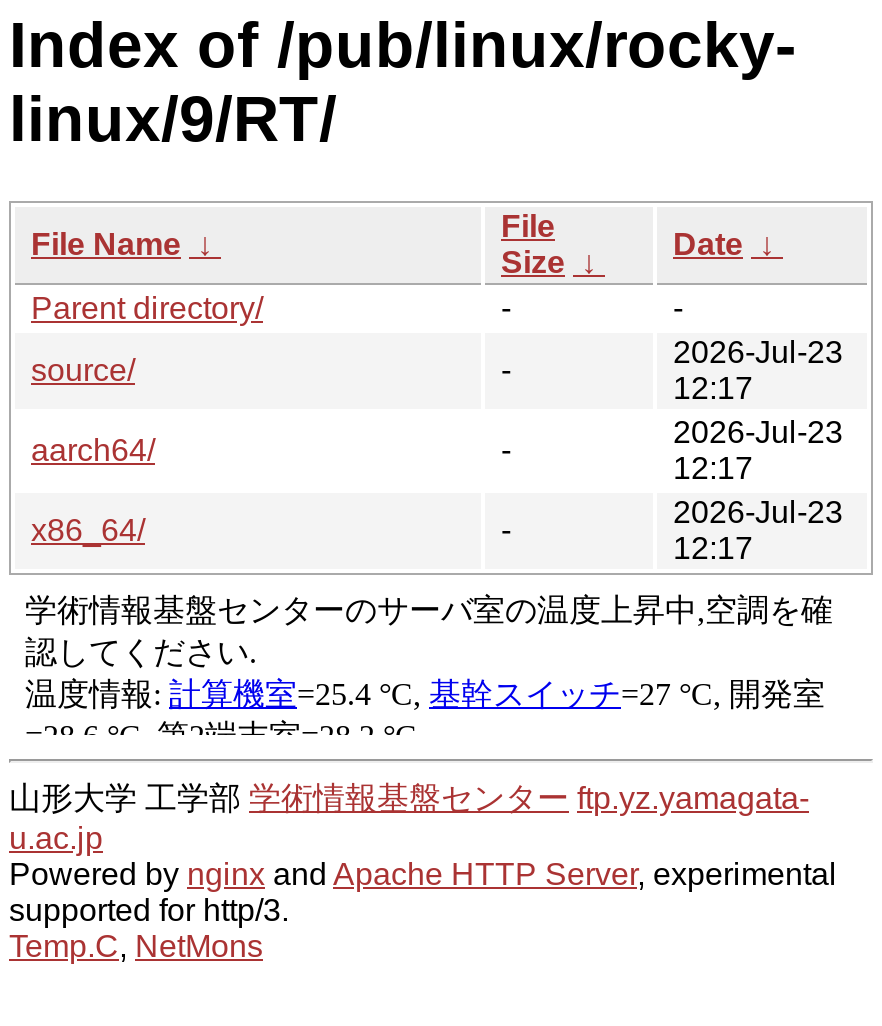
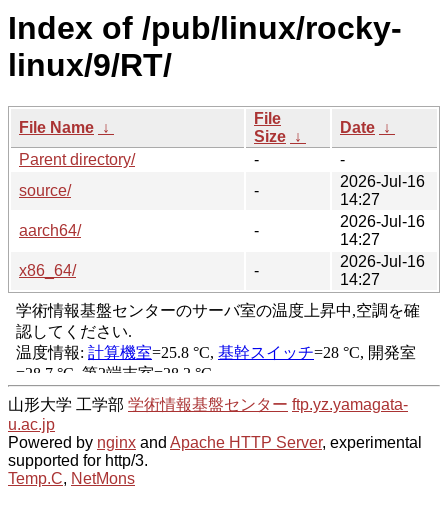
[673,335,843,405] 2026-Jul-23 | 12:17 -> [340,173,425,208] 2026-Jul-16 | 14:27
[673,415,843,485] 2026-Jul-23 | 12:17 -> [340,213,425,248] 2026-Jul-16 | 14:27
[673,495,843,565] 2026-Jul-23 | 12:17 -> [340,253,425,288] 2026-Jul-16 | 14:27

